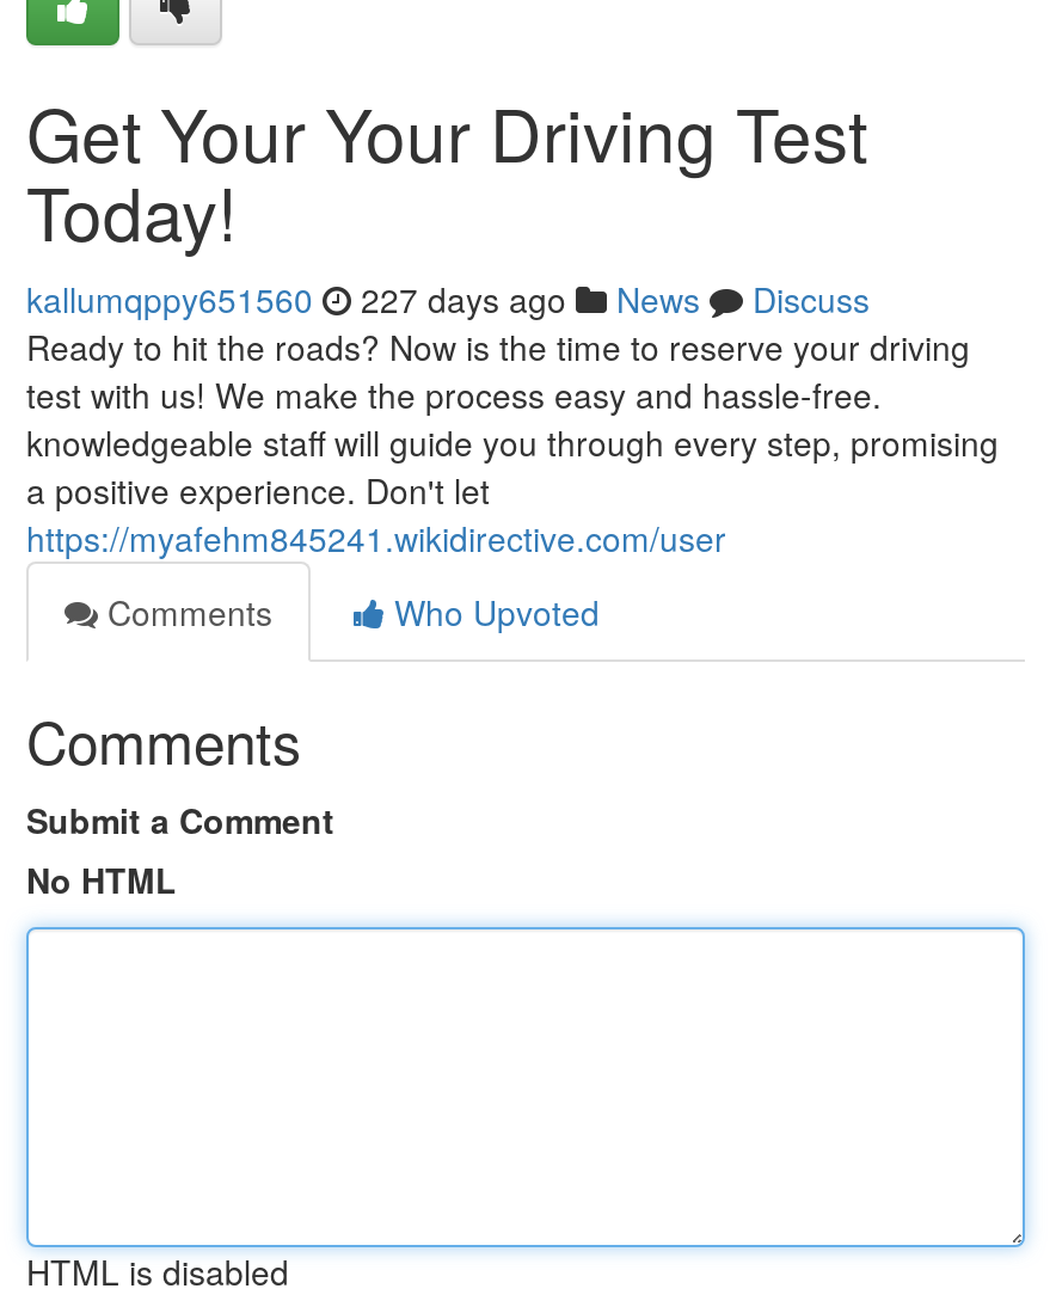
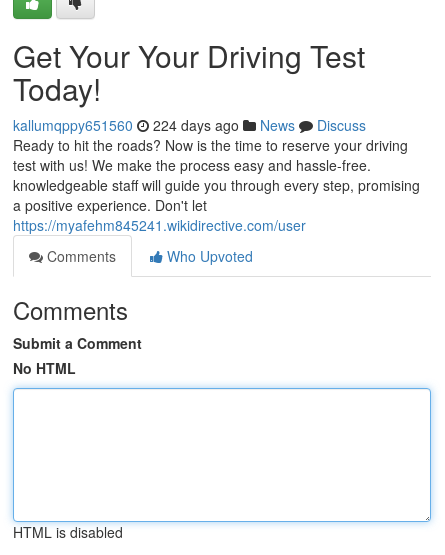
[26,275,870,323] kallumqppy651560 227 days ago News Discuss -> [13,115,366,135] kallumqppy651560 224 days ago News Discuss

